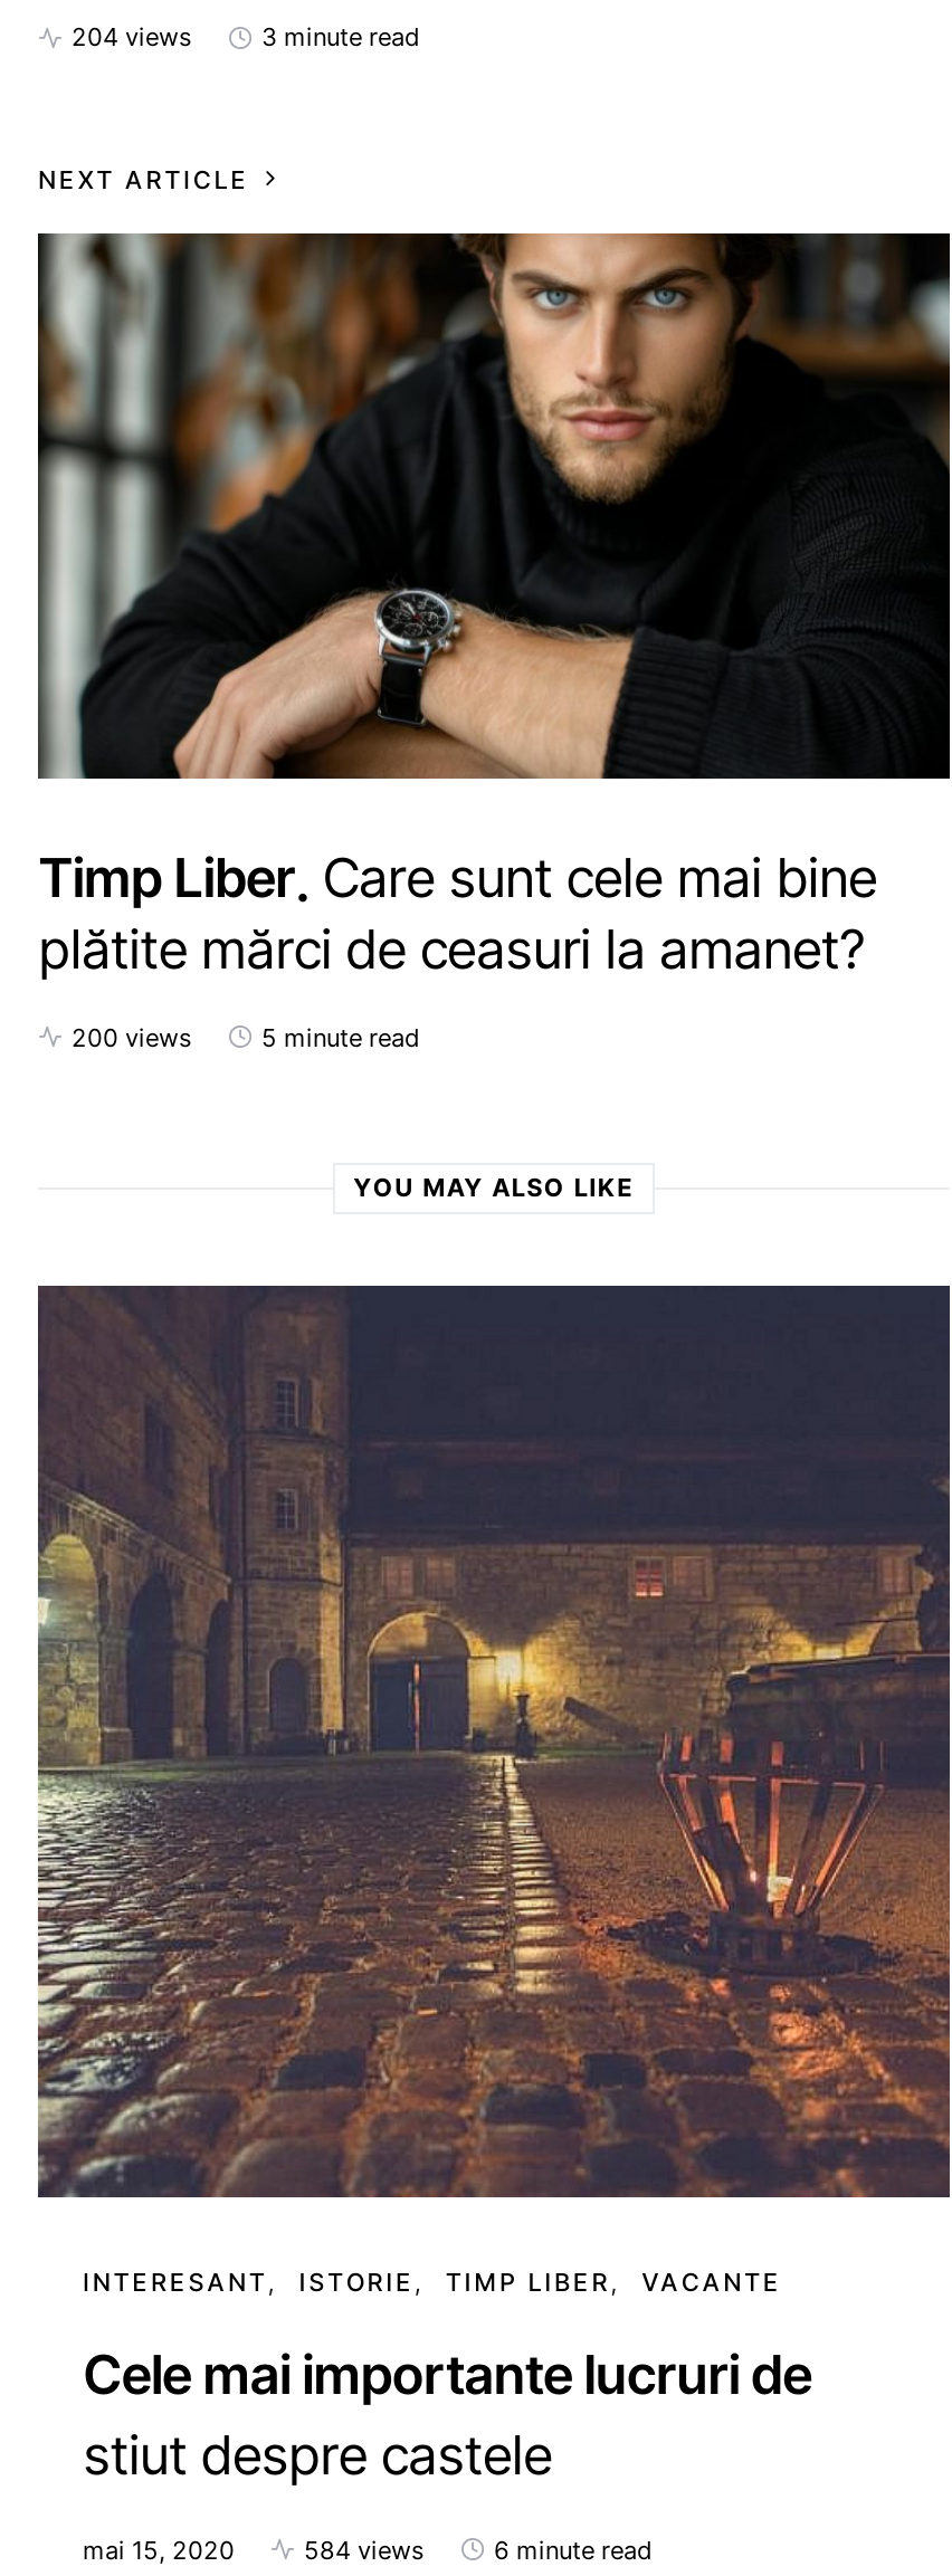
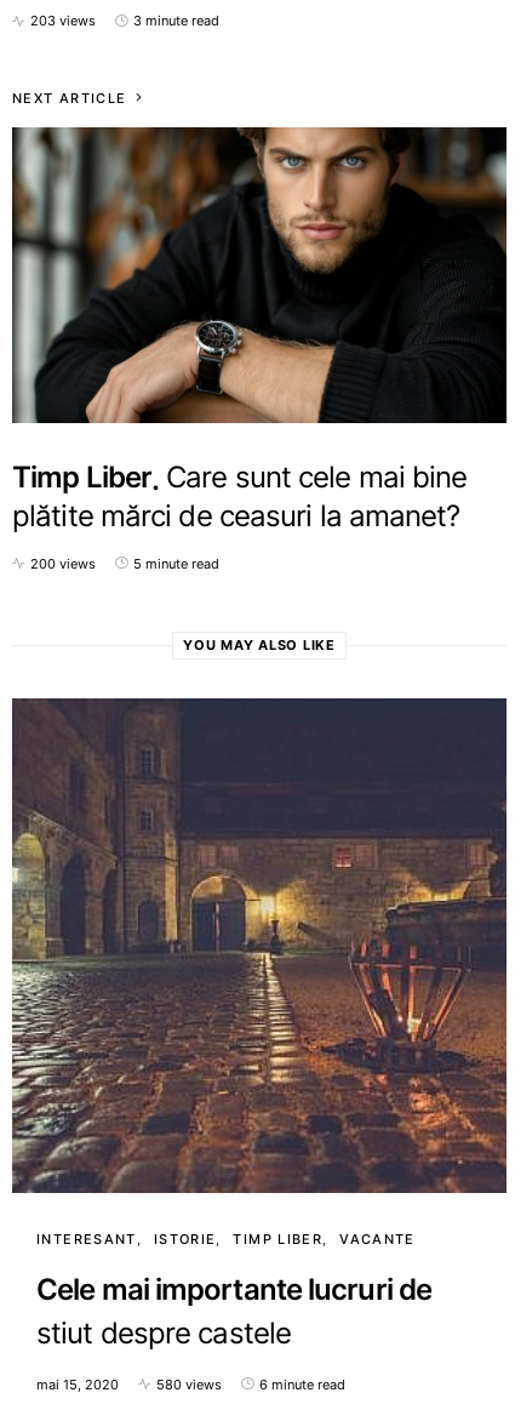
[72,22,192,53] 204 views -> [30,13,96,30] 203 views
[304,2534,425,2566] 584 views -> [156,1376,222,1393] 580 views

